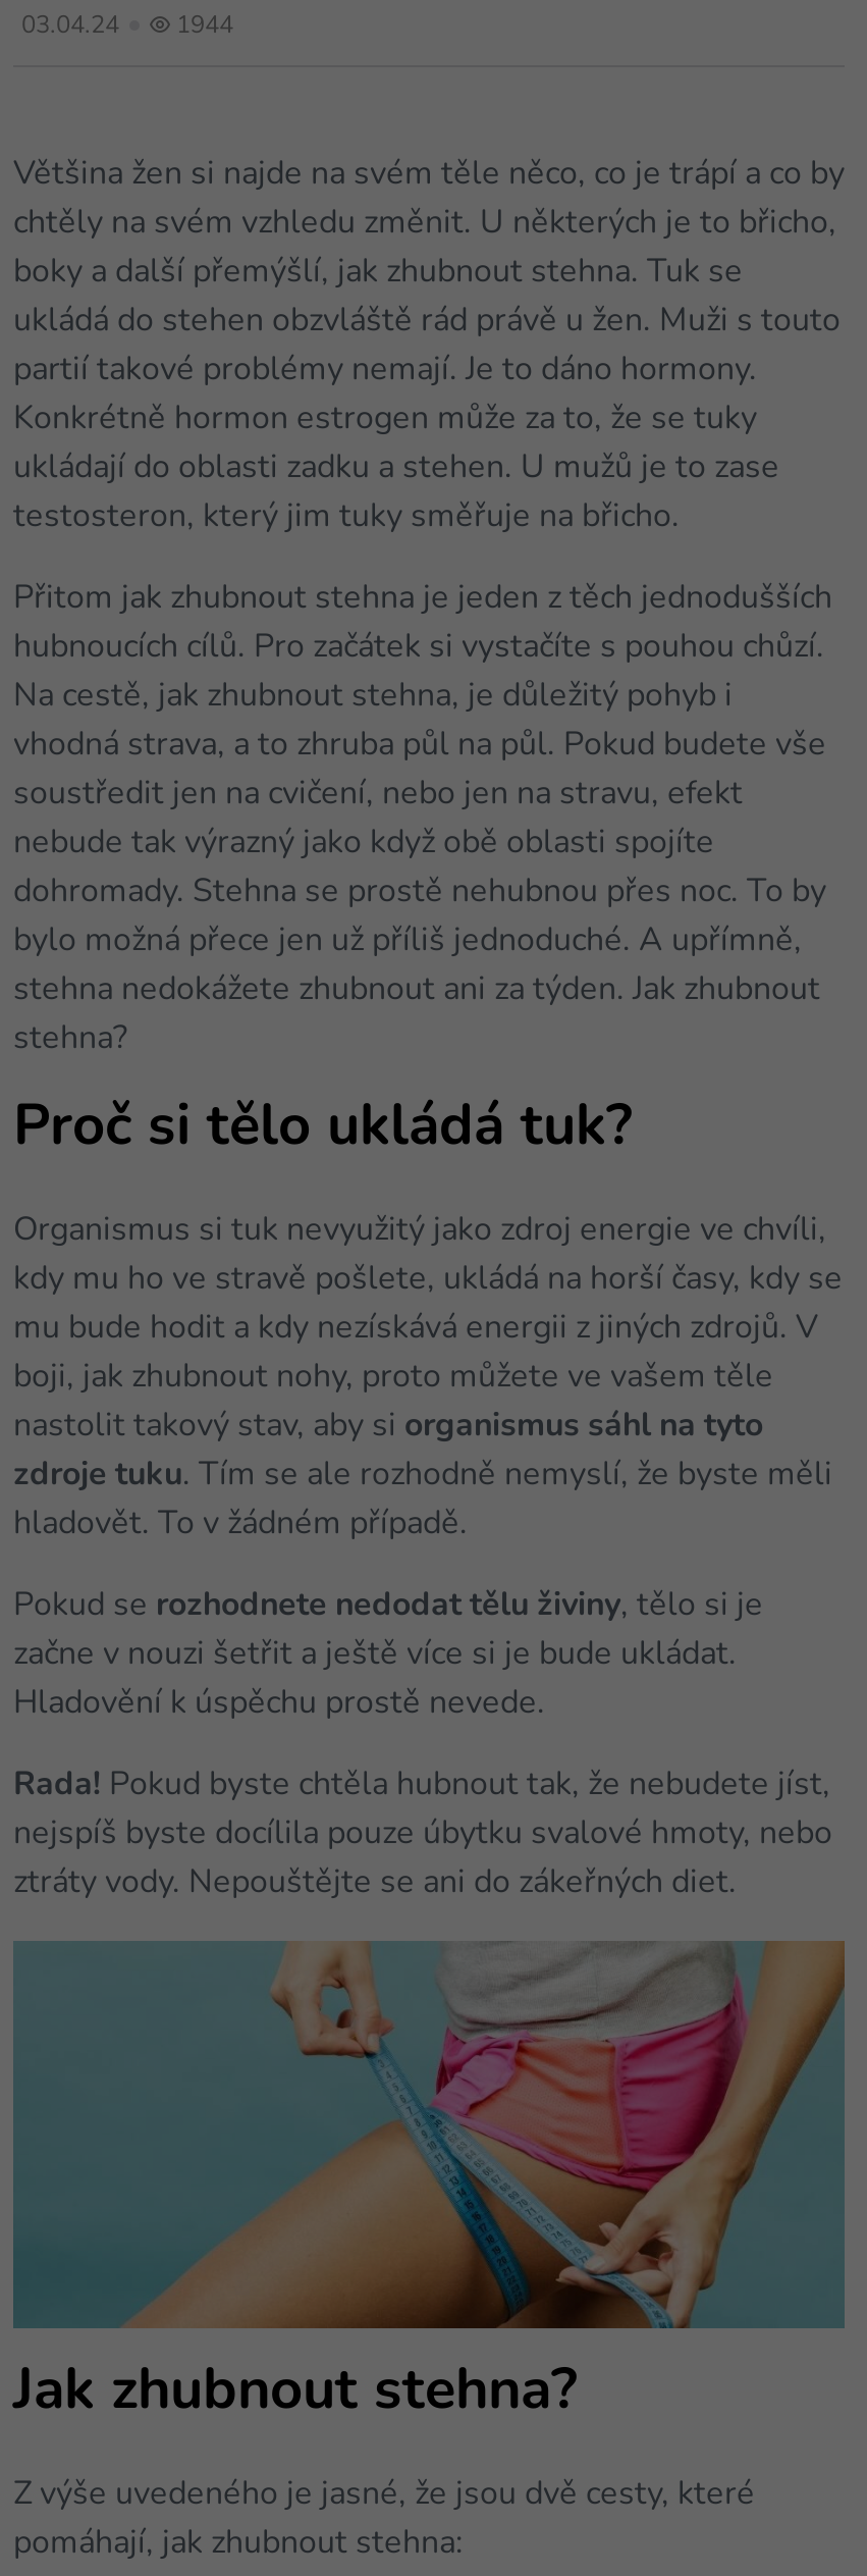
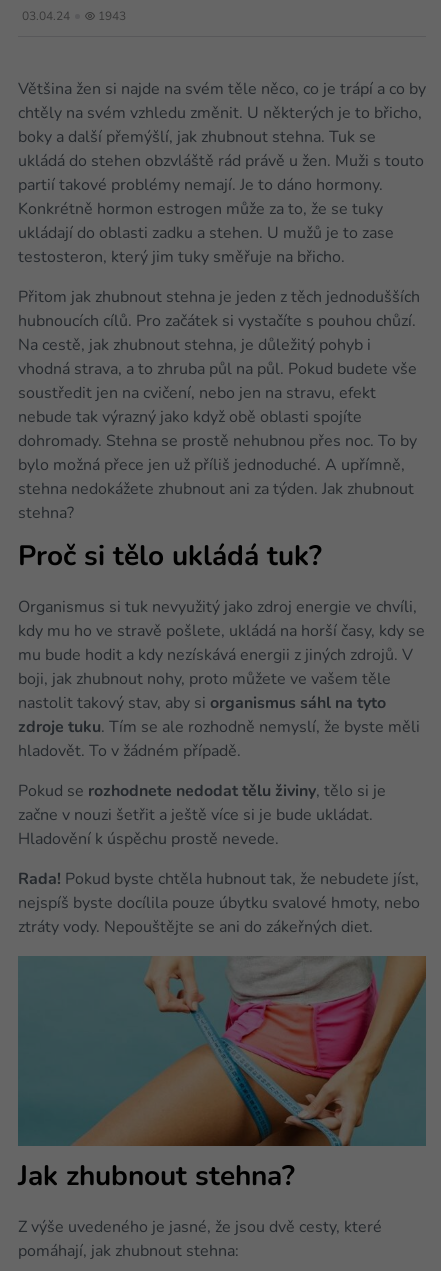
[176,14,233,39] 1944 -> [98,11,126,23] 1943

